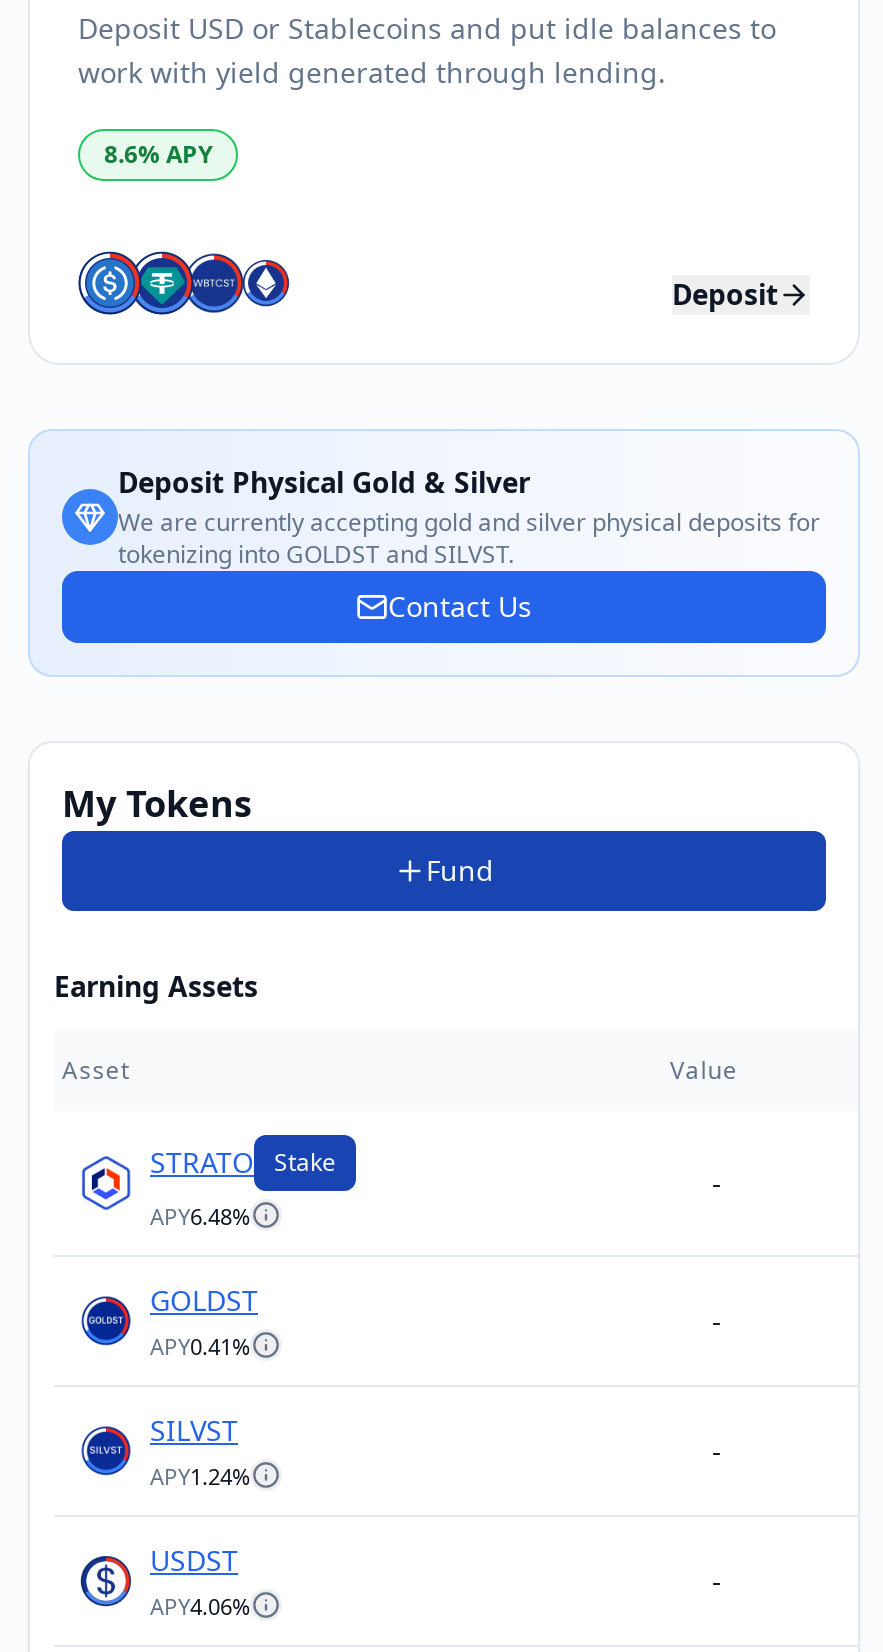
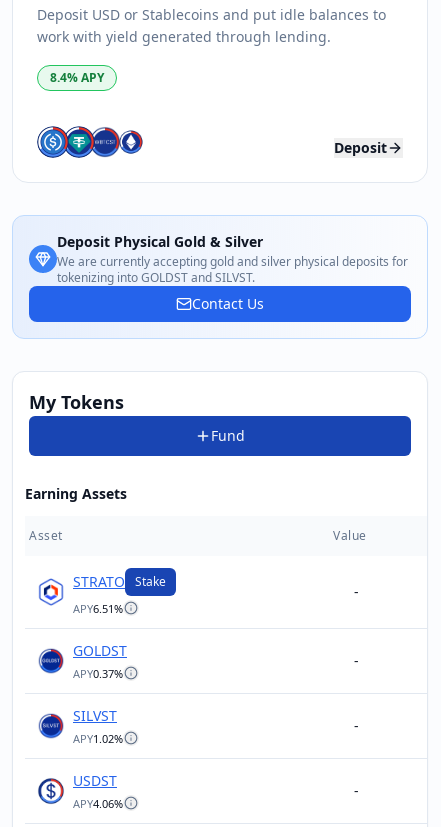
[104,137,212,171] 8.6% APY -> [50,69,104,86] 8.4% APY
[150,1200,250,1230] APY6.48% -> [73,600,123,615] APY6.51%
[150,1330,250,1360] APY0.41% -> [73,665,123,680] APY0.37%
[150,1460,250,1490] APY1.24% -> [73,730,123,745] APY1.02%

